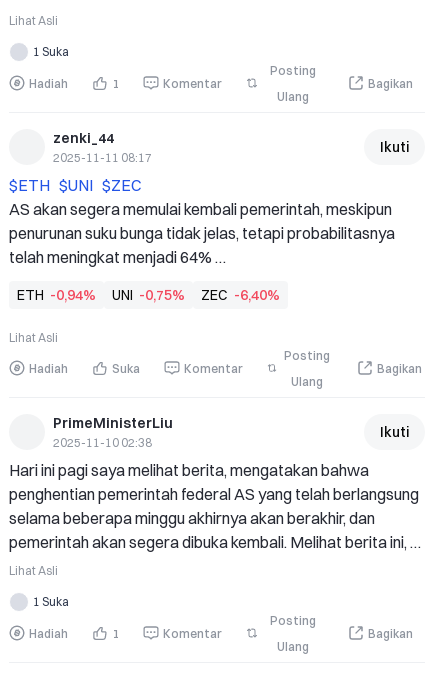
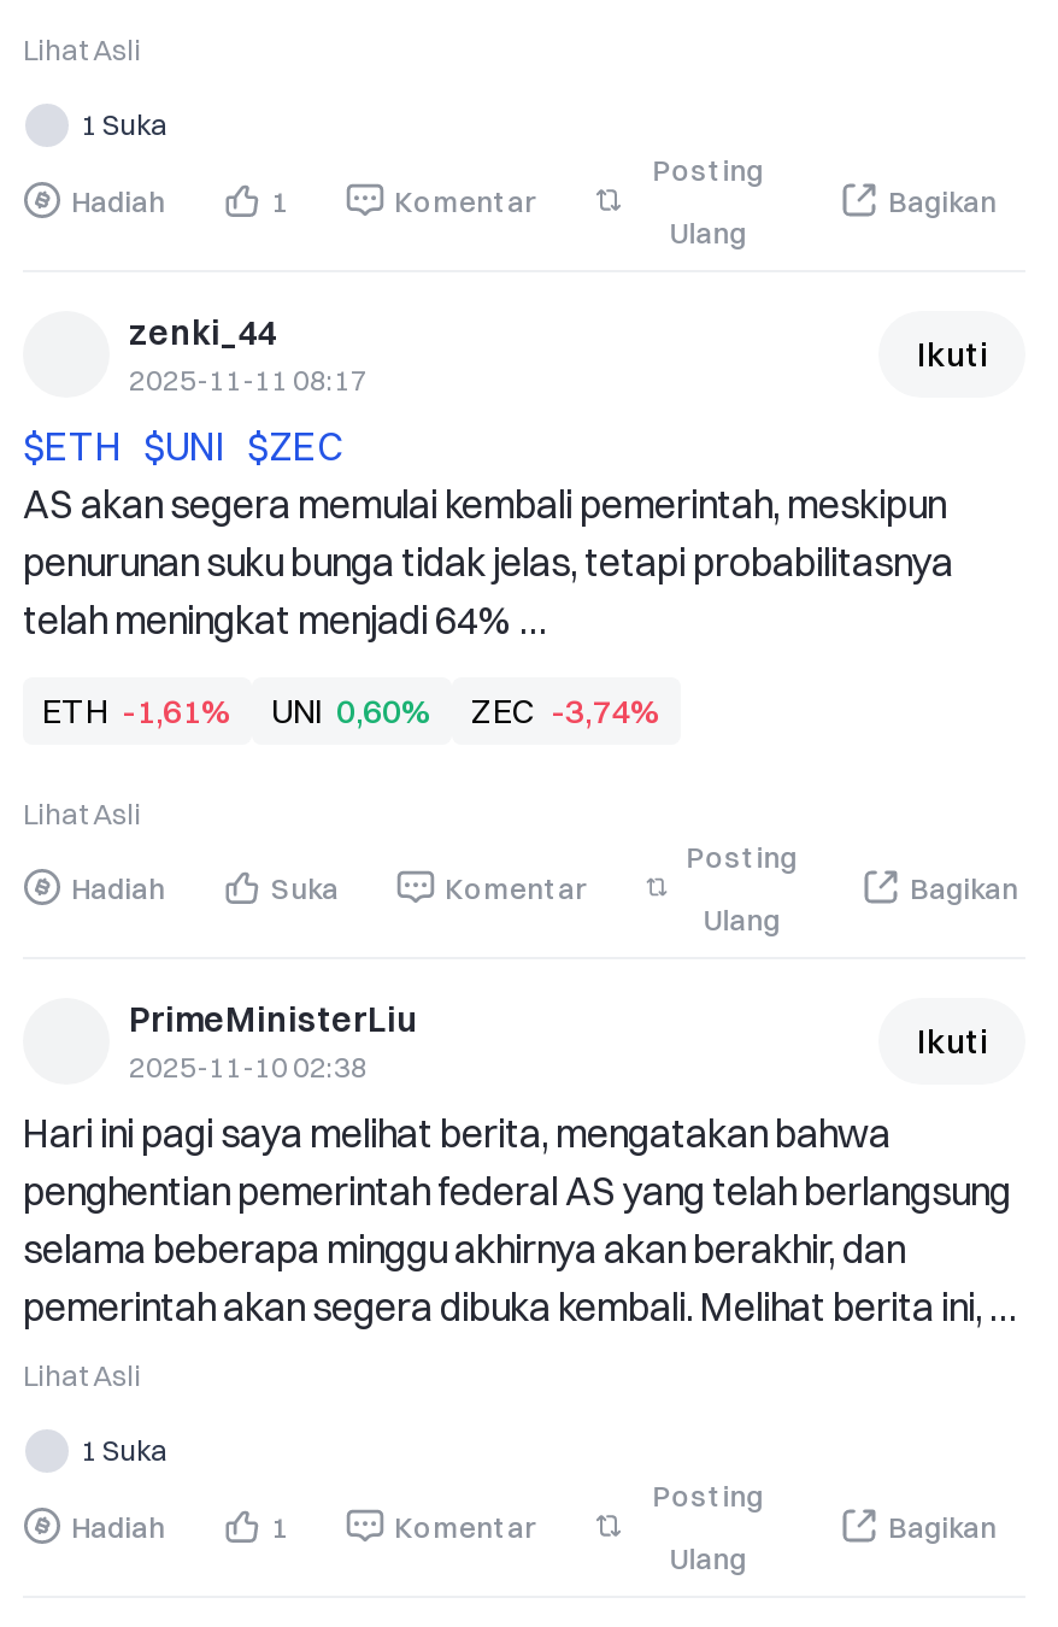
[17,286,96,304] ETH -0,94% -> [42,689,233,733] ETH -1,61%
[112,286,185,304] UNI -0,75% -> [271,689,433,733] UNI 0,60%
[201,286,280,304] ZEC -6,40% -> [471,689,662,733] ZEC -3,74%

